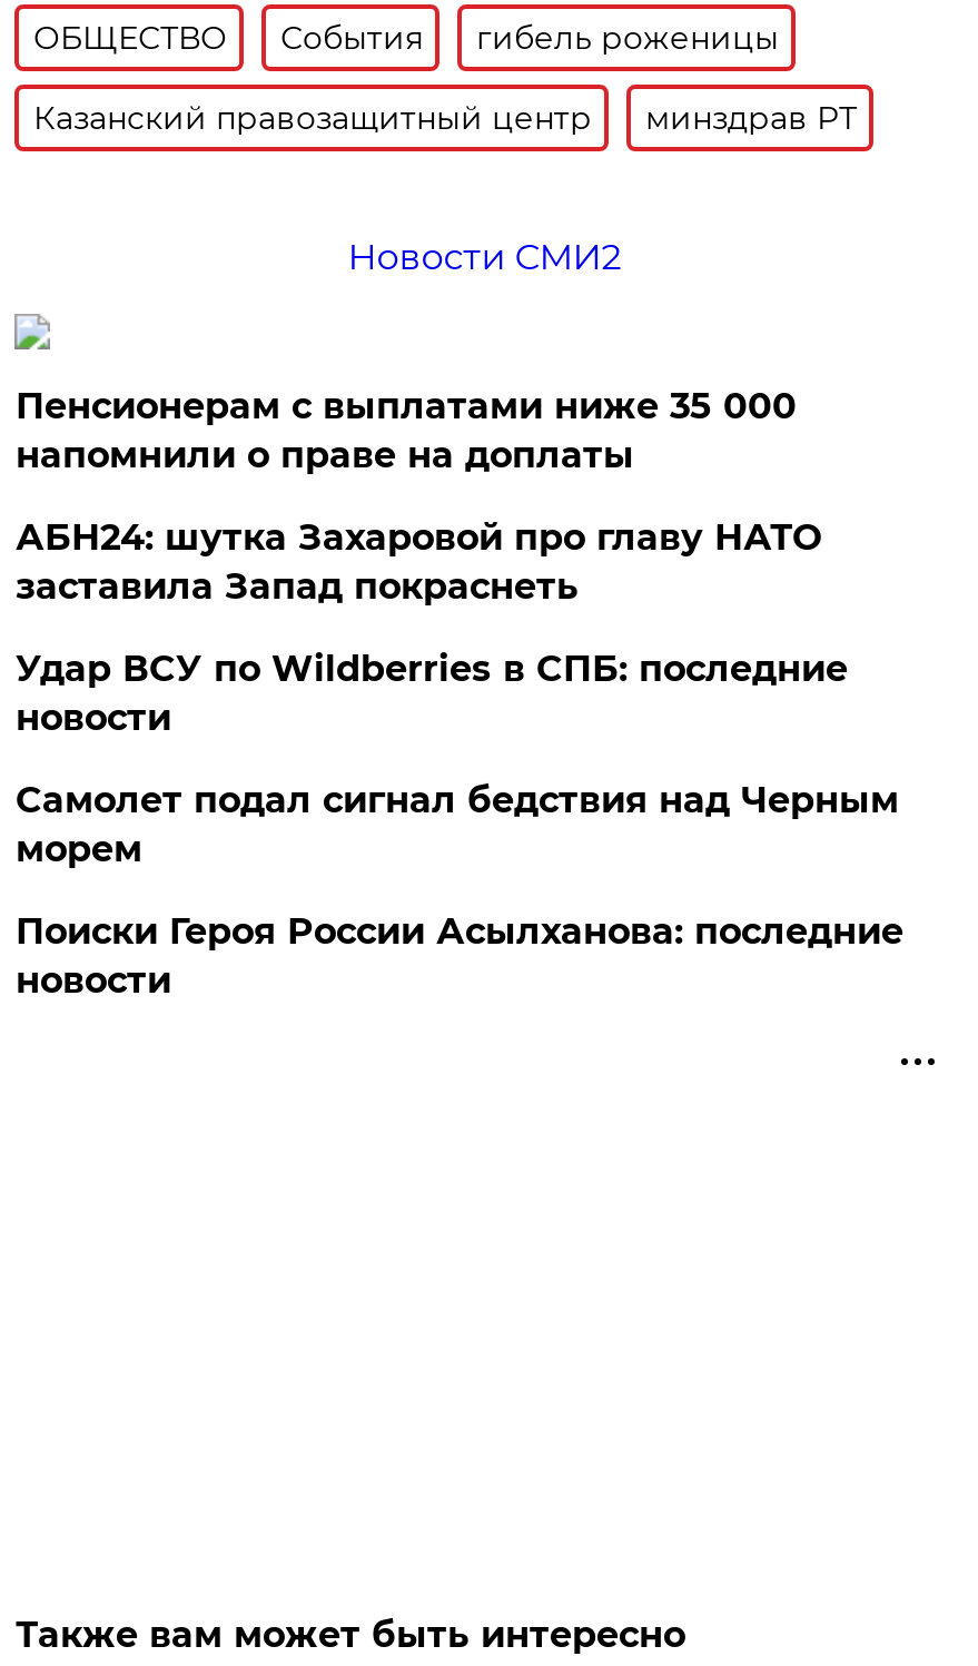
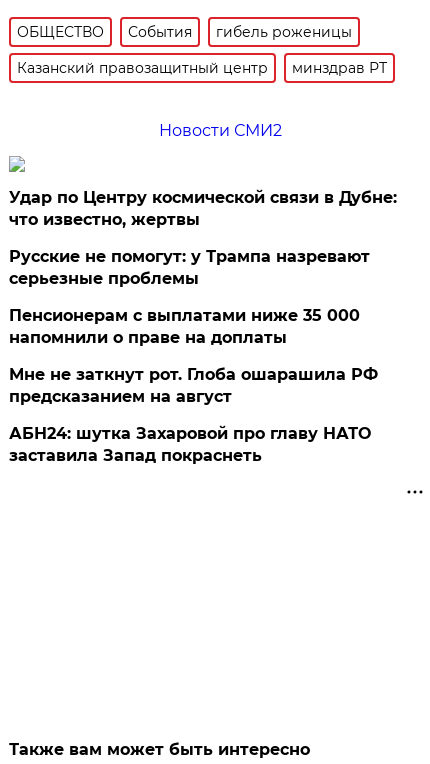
none -> [9,188,397,288] Удар по Центру космической связи в Дубне: | что известно, жертвы | Русские не помогут: у Трампа назревают | серьезные проблемы
moved [15,385,796,476] -> [9,306,360,347]: Пенсионерам с выплатами ниже 35 000 | напомнили о праве на доплаты
none -> [9,365,378,406] Мне не заткнут рот. Глоба ошарашила РФ | предсказанием на август
moved [15,516,821,607] -> [9,424,371,465]: АБН24: шутка Захаровой про главу НАТО | заставила Запад покраснеть
[15,647,903,1001] Удар ВСУ по Wildberries в СПБ: последние | новости | Самолет подал сигнал бедствия над Черным | морем | Поиски Героя России Асылханова: последние | новости -> none

